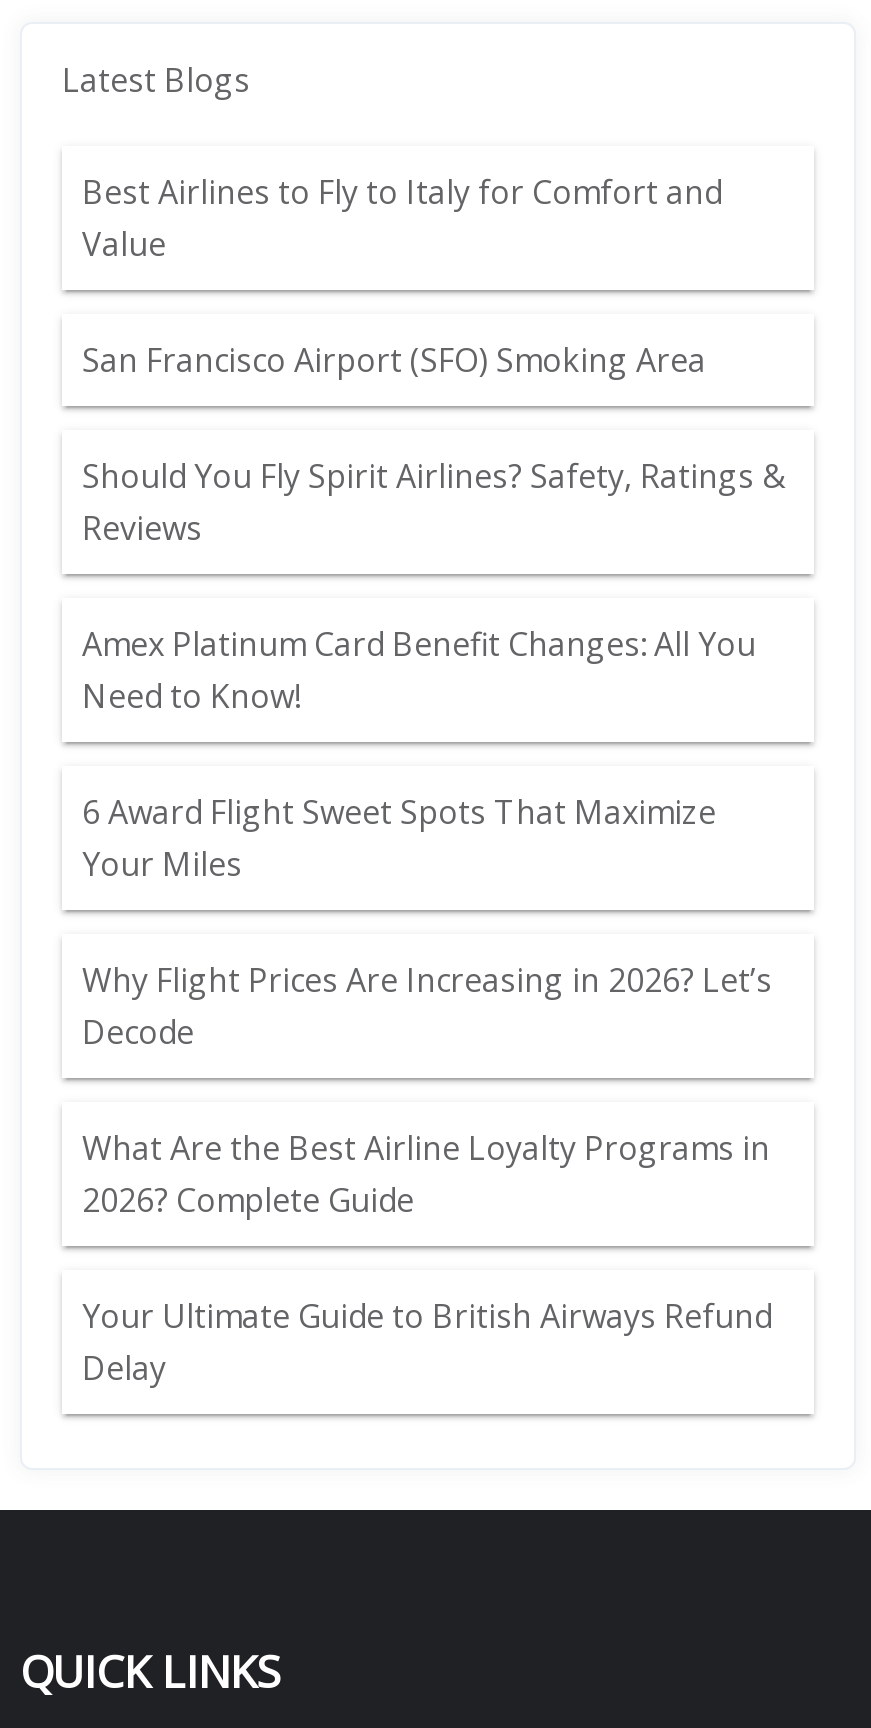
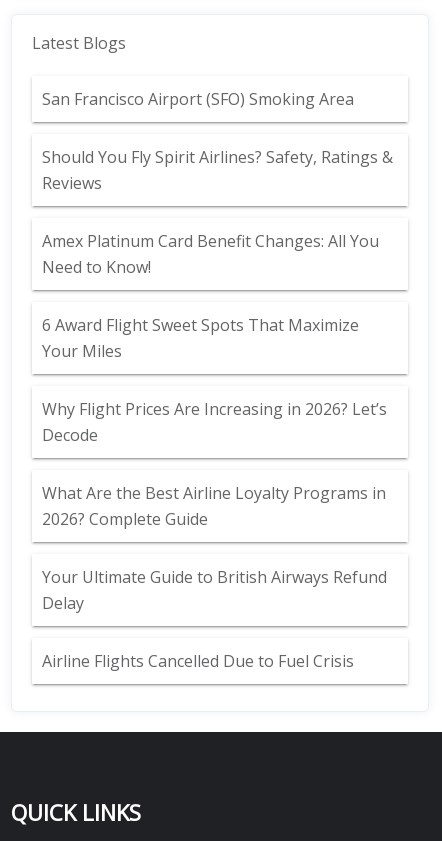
[82,170,722,266] Best Airlines to Fly to Italy for Comfort and | Value -> none
moved [82,338,784,1390] -> [42,88,393,614]: San Francisco Airport (SFO) Smoking Area | Should You Fly Spirit Airlines? Safety, Ratings & | Reviews | ... | Your Ultimate Guide to British Airways Refund | Delay
none -> [42,650,354,672] Airline Flights Cancelled Due to Fuel Crisis

